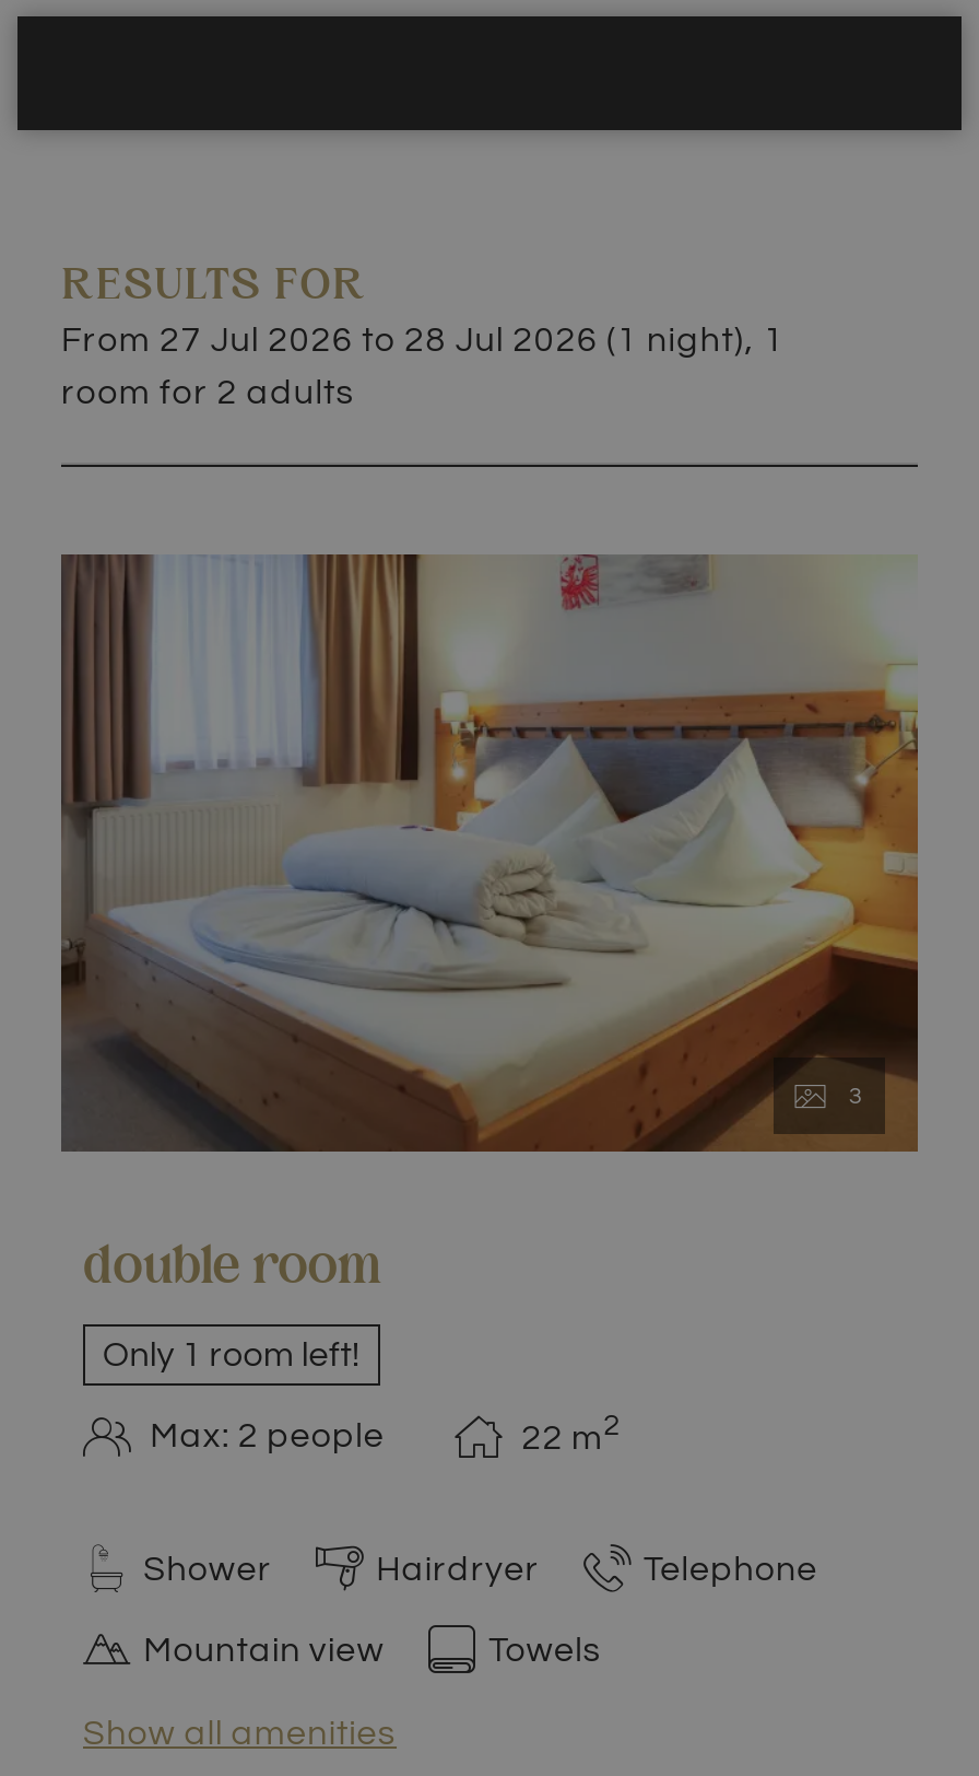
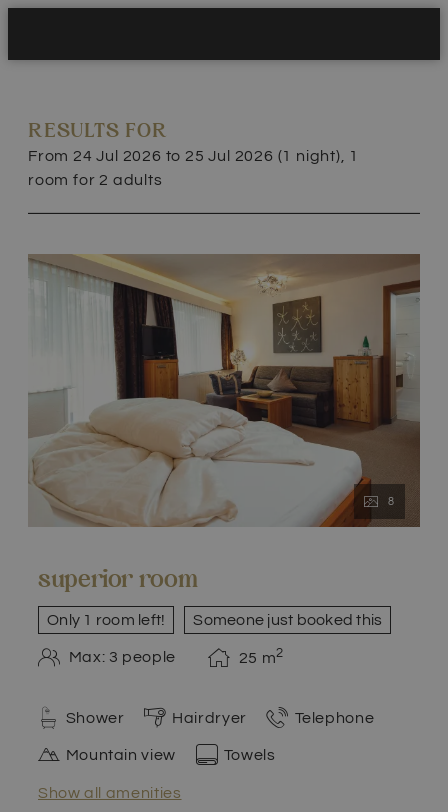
[61,323,785,358] From 27 Jul 2026 to 28 Jul 2026 (1 night), 1 -> [28,148,359,164] From 24 Jul 2026 to 25 Jul 2026 (1 night), 1
[59,554,920,1154] [image] | 3 -> [28,253,421,528] [image] | 8
[83,1230,380,1296] double room -> [38,563,197,593] superior room
[150,1412,620,1456] Max: 2 people | 22 m2 -> [69,612,382,666] Someone just booked this | Max: 3 people | 25 m2

